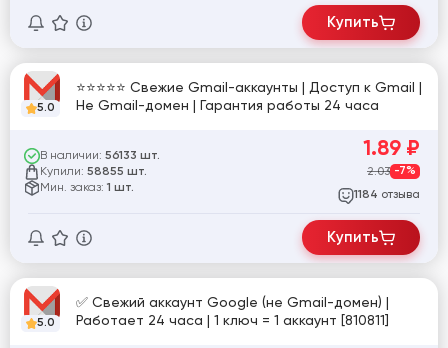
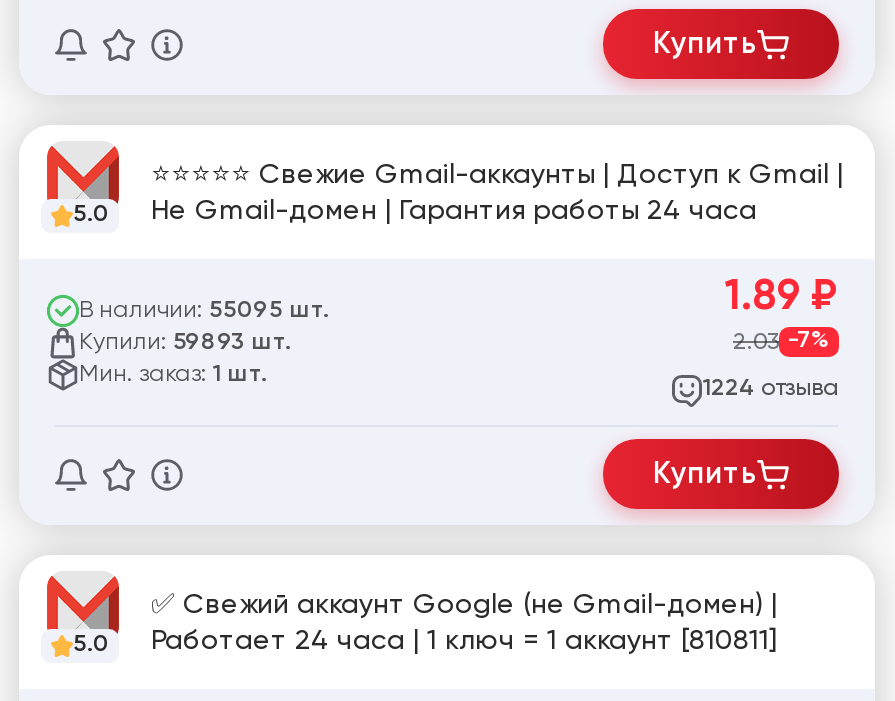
[40,148,160,162] В наличии: 56133 шт. -> [79,296,329,324] В наличии: 55095 шт.
[40,164,147,178] Купили: 58855 шт. -> [79,328,291,356] Купили: 59893 шт.
[354,187,420,201] 1184 отзыва -> [703,373,839,401] 1224 отзыва

